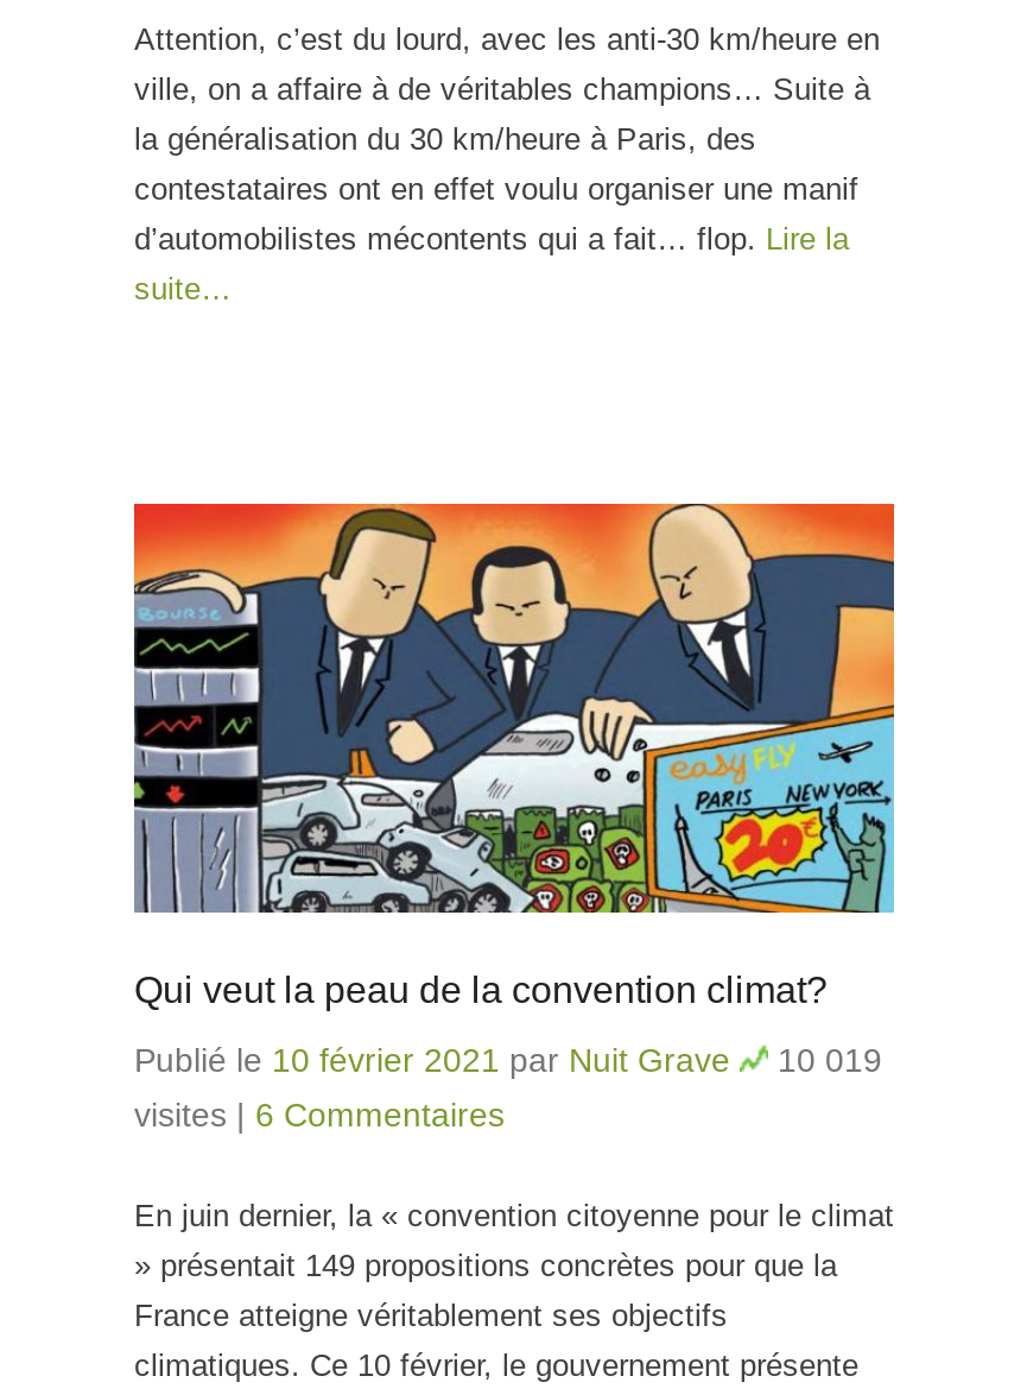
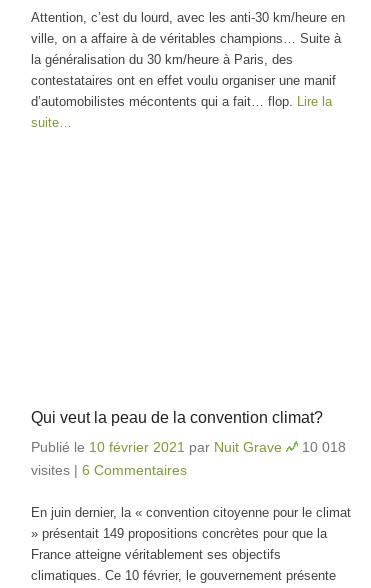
[132,501,896,915] [image] -> none
[134,1042,882,1080] Publié le 10 février 2021 par Nuit Grave 10 019 -> [31,439,346,455] Publié le 10 février 2021 par Nuit Grave 10 018

